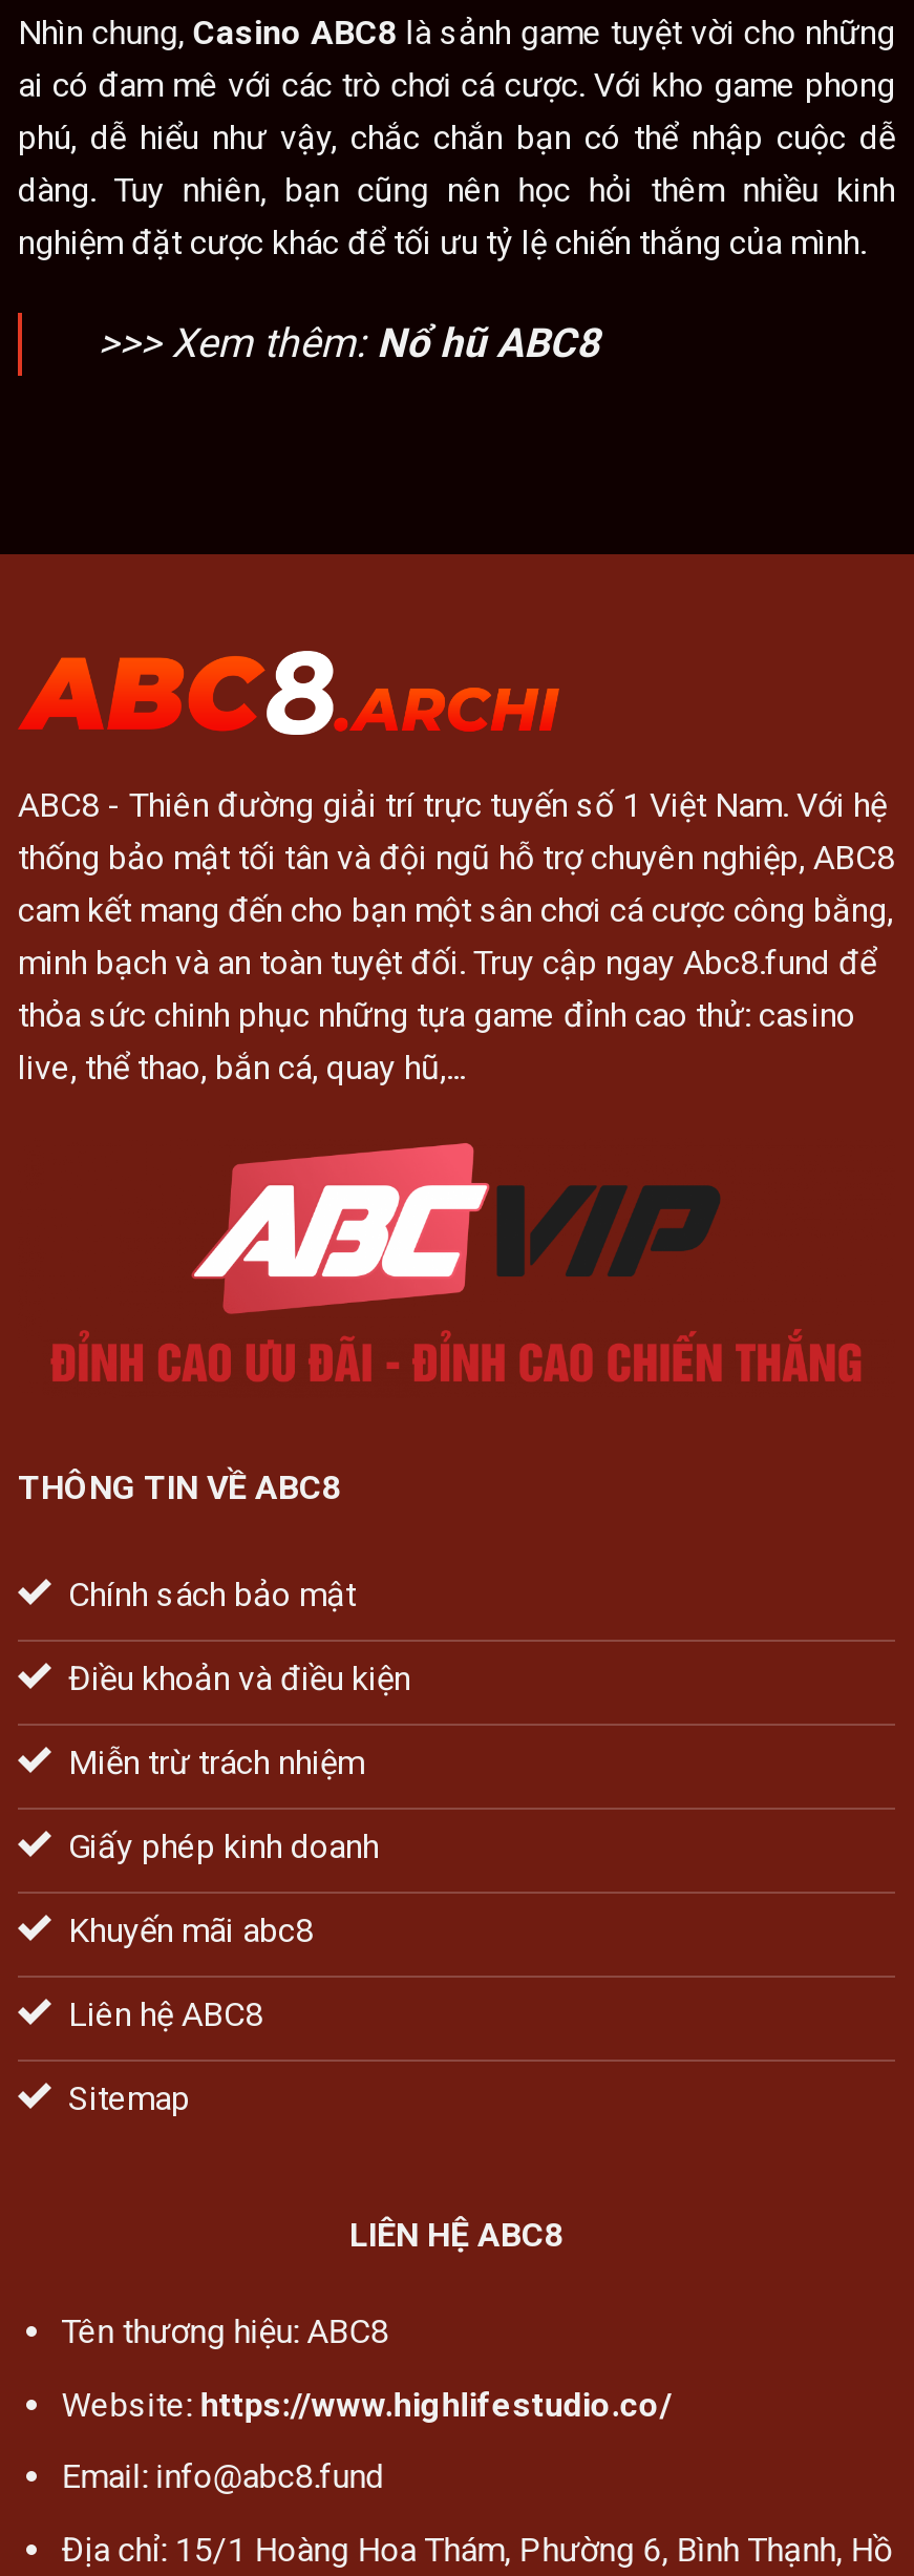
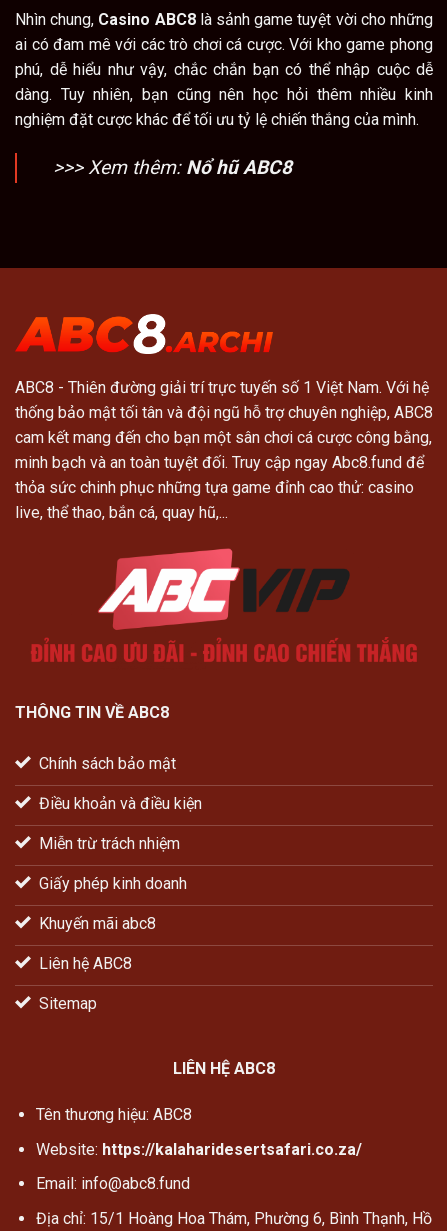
[61,2384,672,2424] Website: https://www.highlifestudio.co/ -> [36,1140,362,1159] Website: https://kalaharidesertsafari.co.za/

